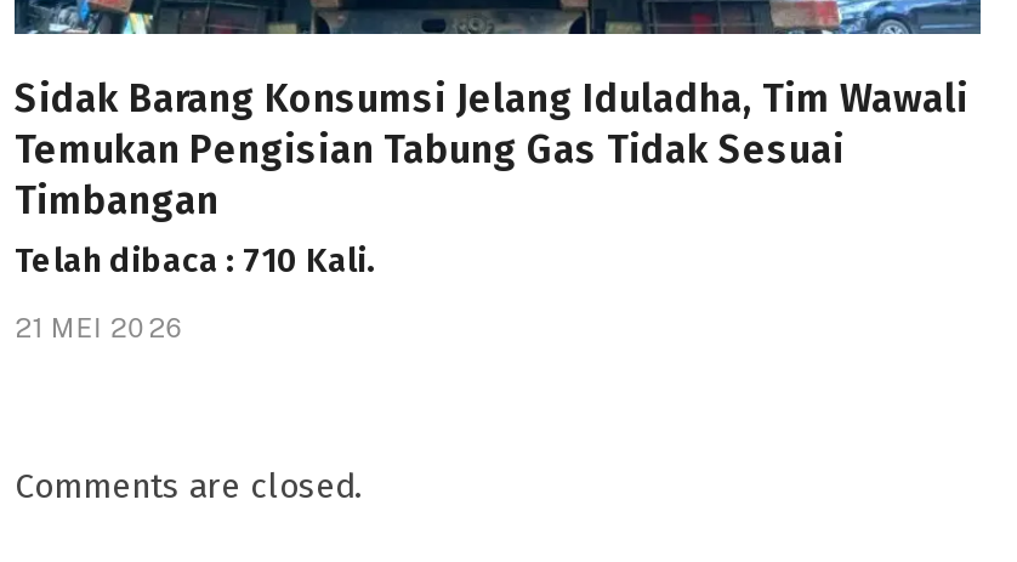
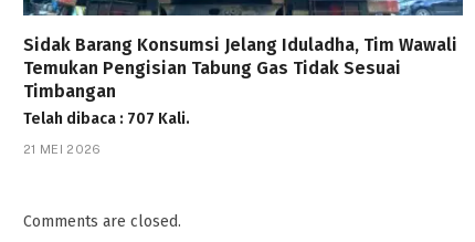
[15,241,376,282] Telah dibaca : 710 Kali. -> [23,110,190,128] Telah dibaca : 707 Kali.

